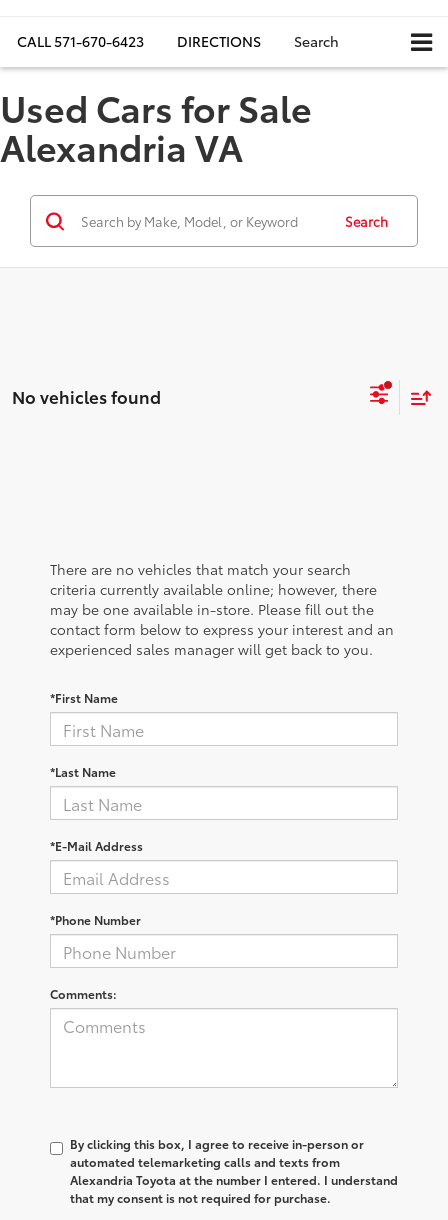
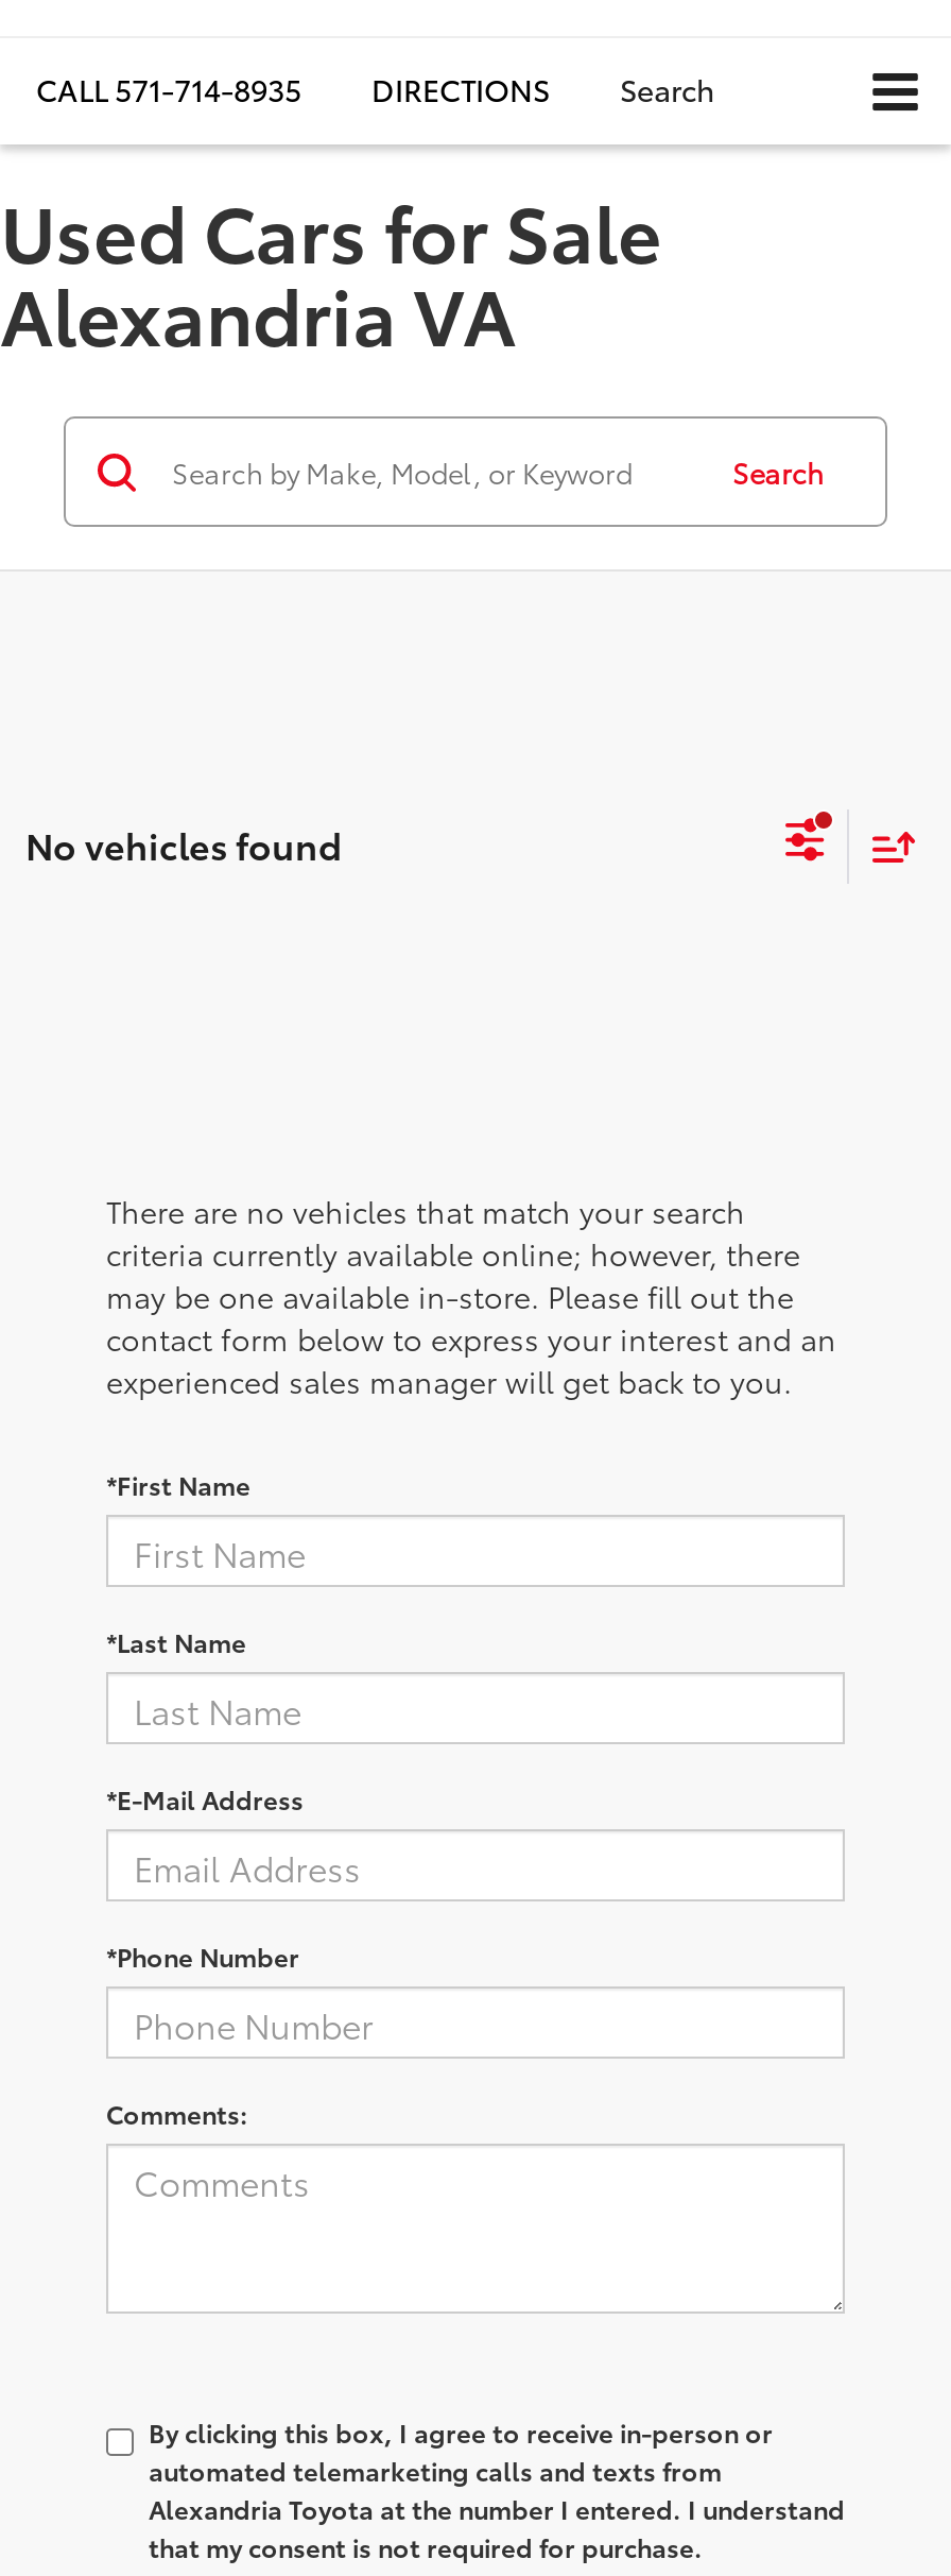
[17,31,339,51] CALL 571-670-6423 DIRECTIONS Search -> [36,68,715,110] CALL 571-714-8935 DIRECTIONS Search

